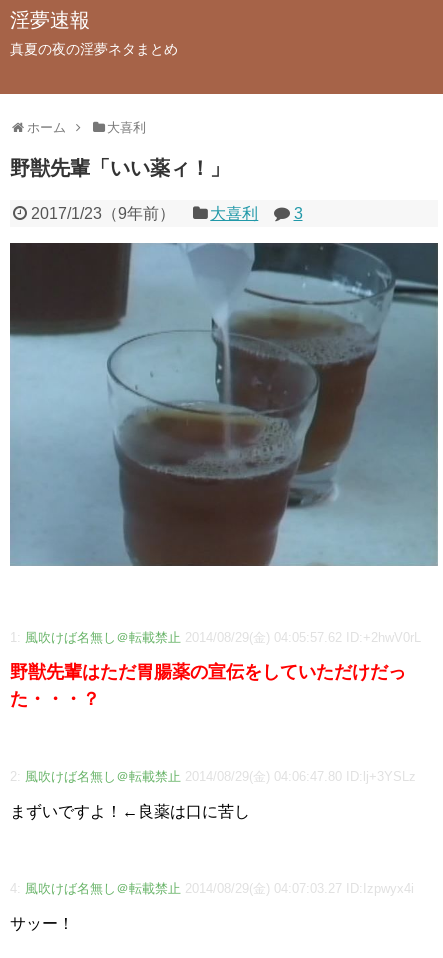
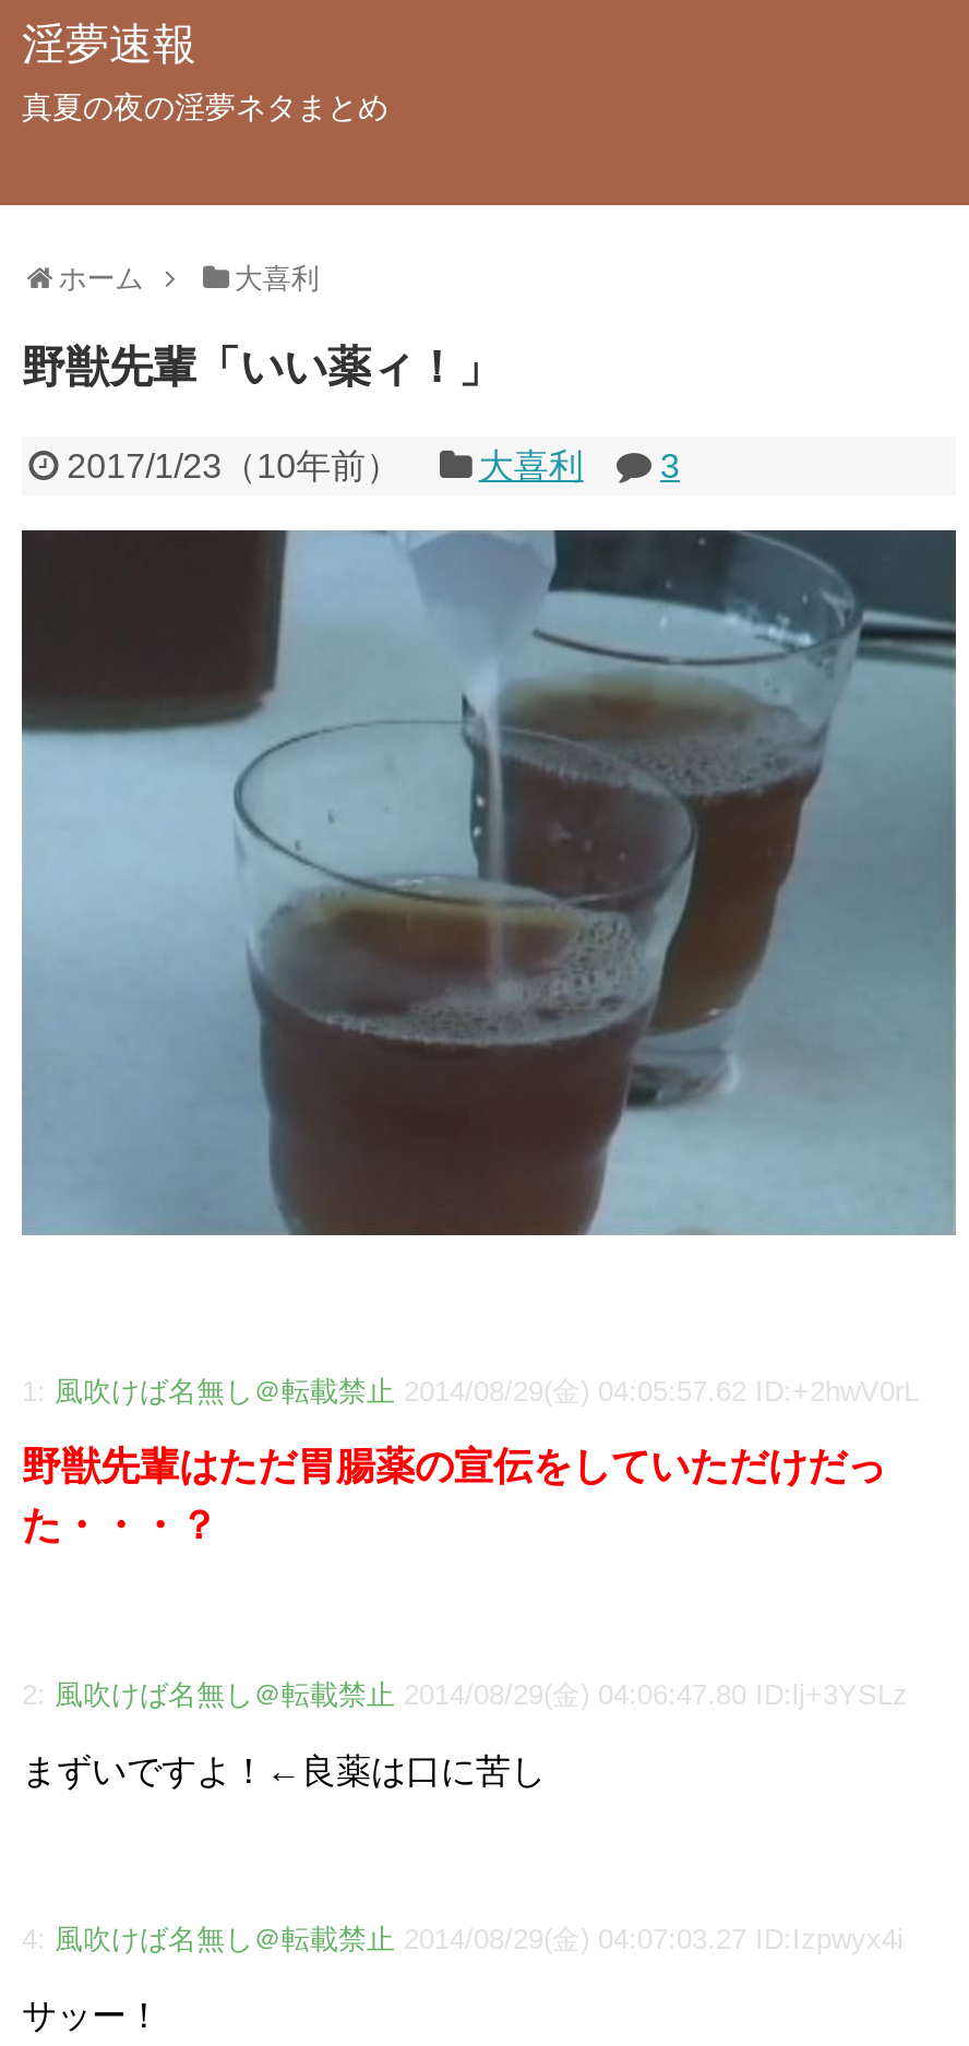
[31,205,175,222] 2017/1/23（9年前） -> [67,447,401,484] 2017/1/23（10年前）

